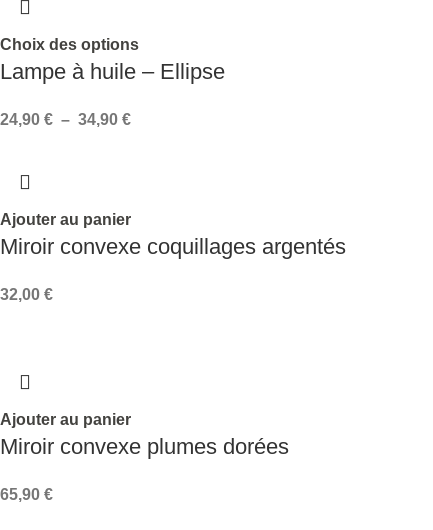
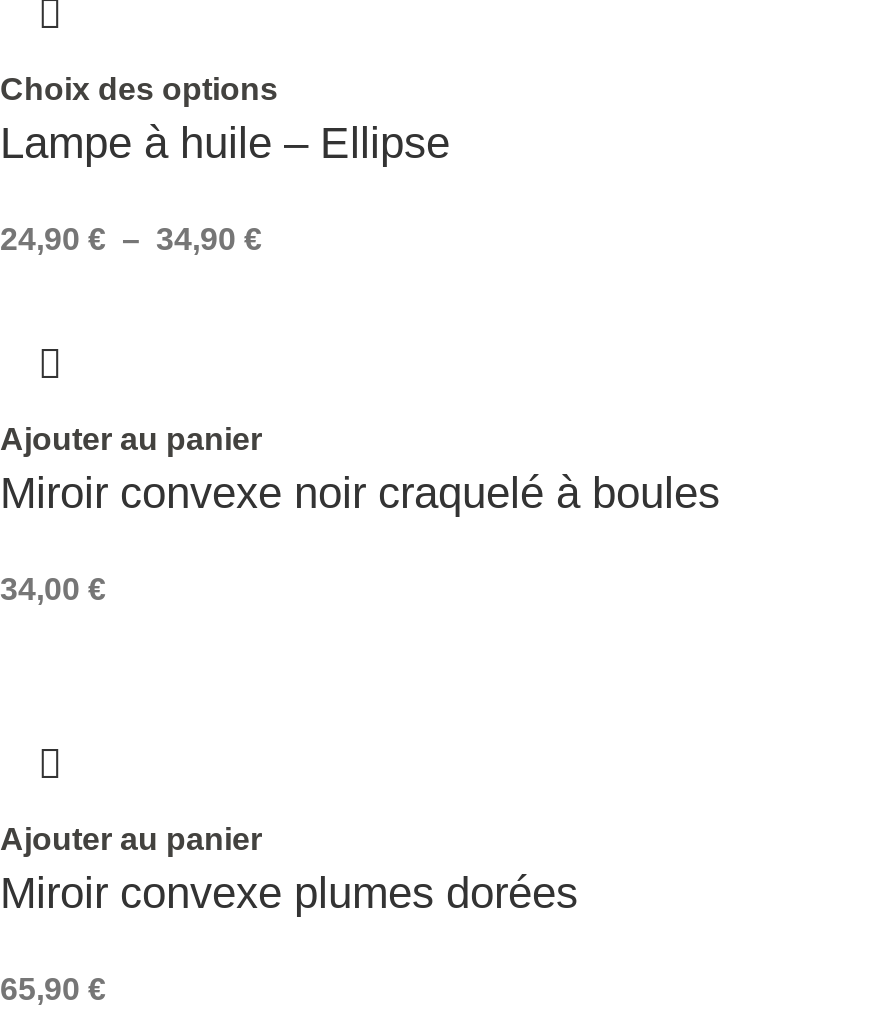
[0,234,346,259] Miroir convexe coquillages argentés -> [0,467,720,517] Miroir convexe noir craquelé à boules
[0,286,53,303] 32,00 € -> [0,571,106,605] 34,00 €

